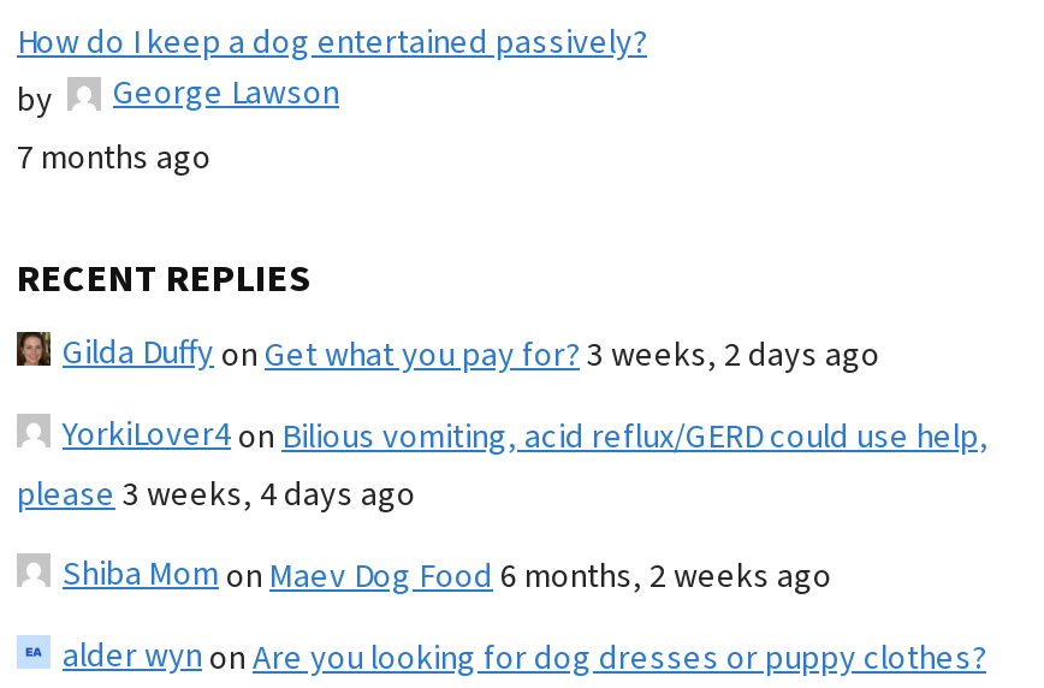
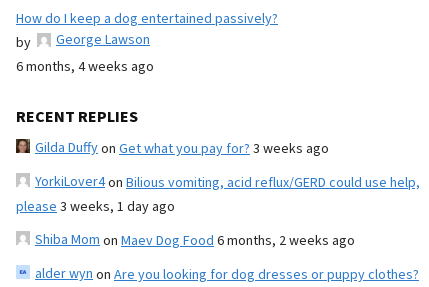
[17,134,212,182] 7 months ago -> [16,57,154,77] 6 months, 4 weeks ago
[63,329,880,379] Gilda Duffyon Get what you pay for? 3 weeks, 2 days ago -> [35,138,329,159] Gilda Duffyon Get what you pay for? 3 weeks ago
[17,471,416,519] please 3 weeks, 4 days ago -> [16,197,175,217] please 3 weeks, 1 day ago

